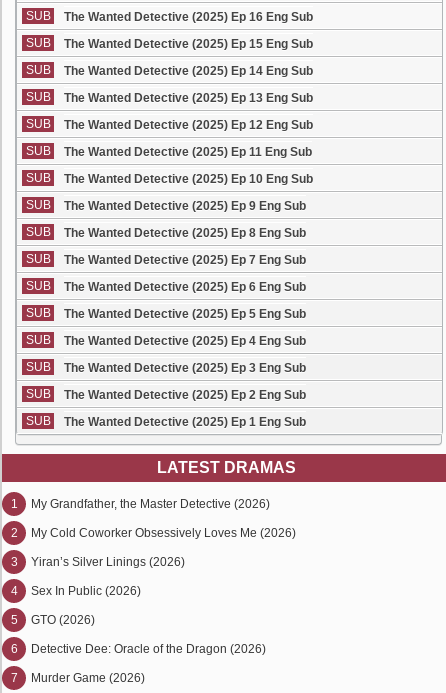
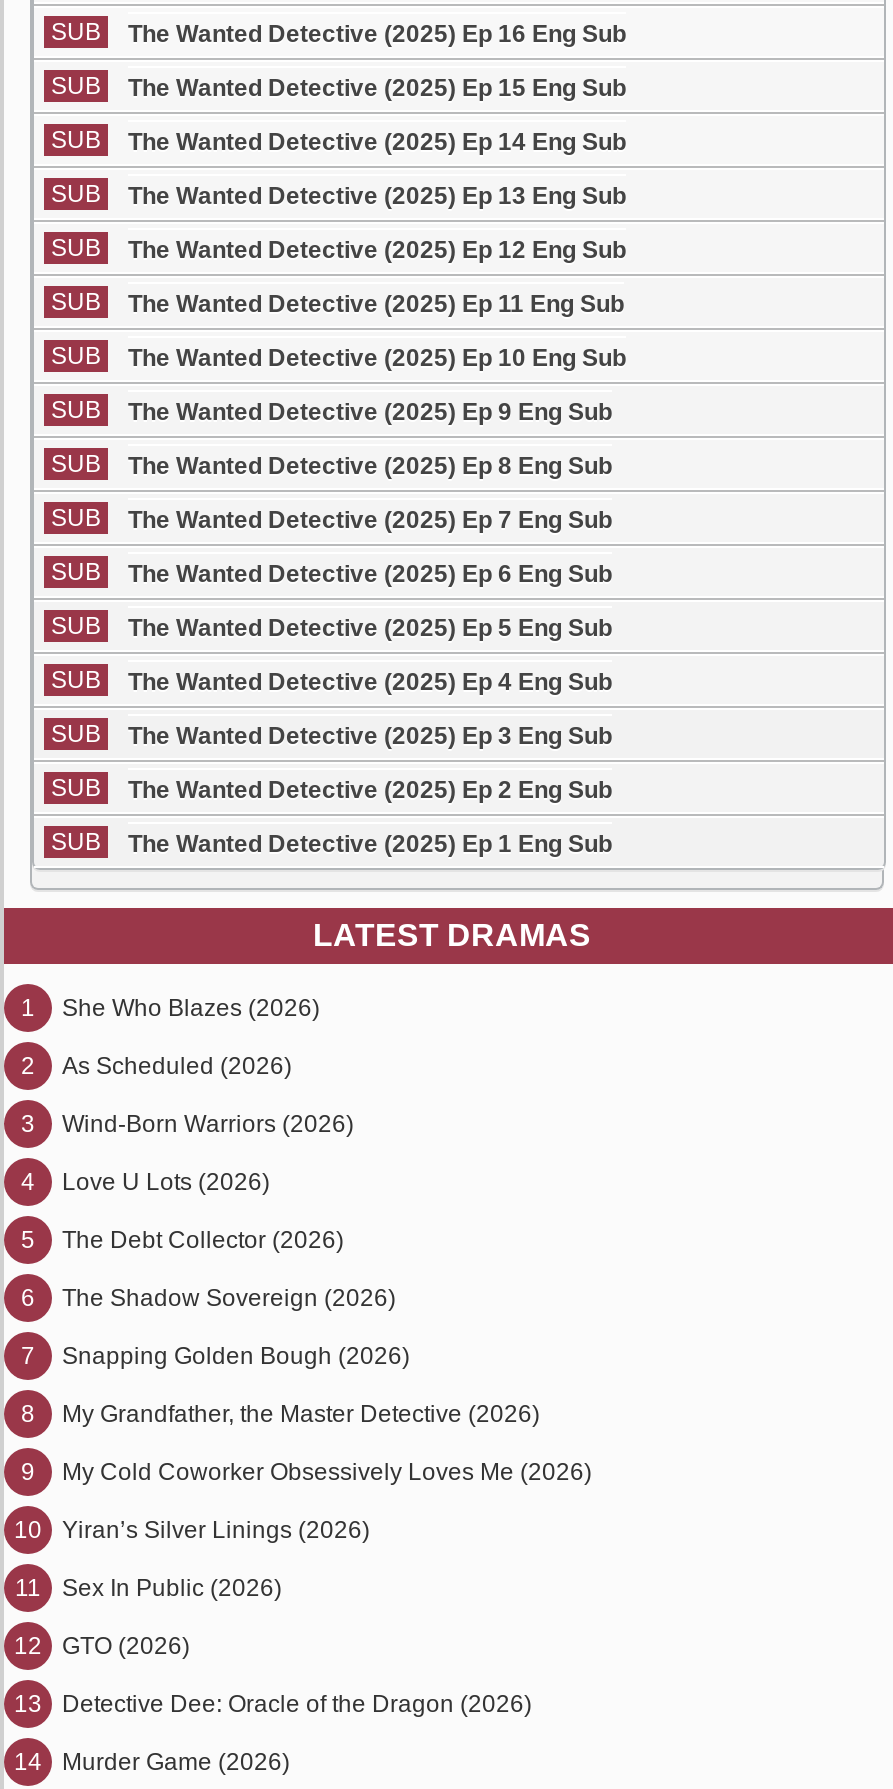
none -> [21,994,410,1428] She Who Blazes (2026) | 2 | As Scheduled (2026) | 3 | Wind-Born Warriors (2026) | 4 | Love U Lots (2026) | 5 | The Debt Collector (2026) | 6 | The Shadow Sovereign (2026) | 7 | Snapping Golden Bough (2026) | 8
[10,526,296,540] 2 My Cold Coworker Obsessively Loves Me (2026) -> [21,1458,592,1486] 9 My Cold Coworker Obsessively Loves Me (2026)
[10,555,185,569] 3 Yiran’s Silver Linings (2026) -> [14,1516,370,1544] 10 Yiran’s Silver Linings (2026)
[10,584,141,598] 4 Sex In Public (2026) -> [15,1574,282,1602] 11 Sex In Public (2026)
[10,613,95,627] 5 GTO (2026) -> [14,1632,190,1660] 12 GTO (2026)
[10,642,266,656] 6 Detective Dee: Oracle of the Dragon (2026) -> [14,1690,532,1718] 13 Detective Dee: Oracle of the Dragon (2026)
[10,671,145,685] 7 Murder Game (2026) -> [14,1748,290,1776] 14 Murder Game (2026)

